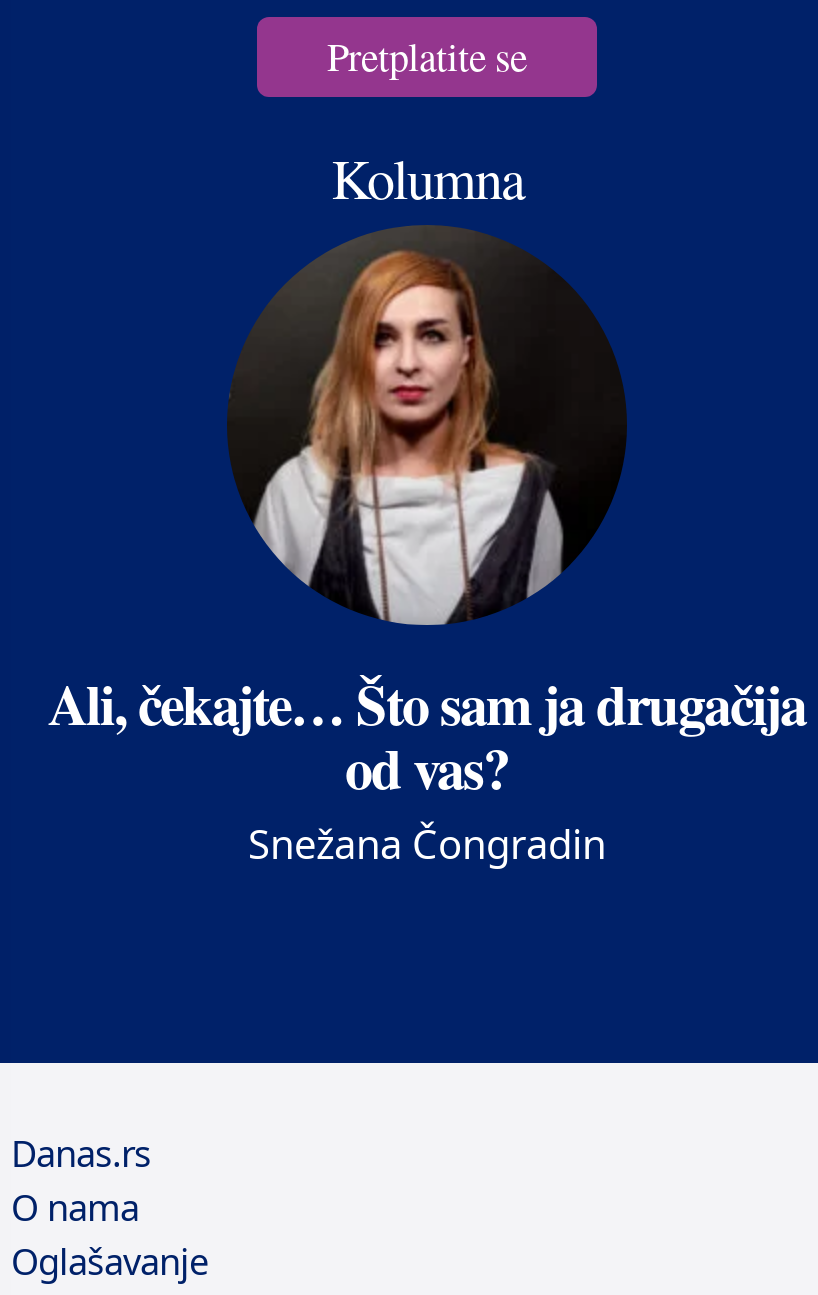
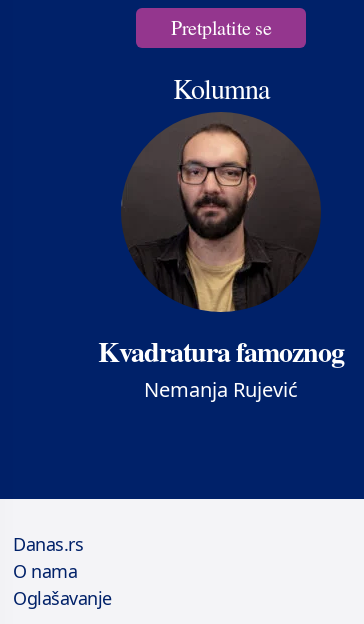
[48,240,806,872] [image] | Ali, čekajte… Što sam ja drugačija | od vas? | Snežana Čongradin -> [98,119,344,403] [image] | Kvadratura famoznog | Nemanja Rujević

